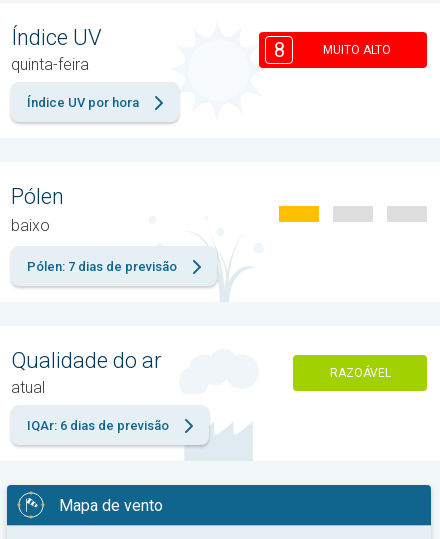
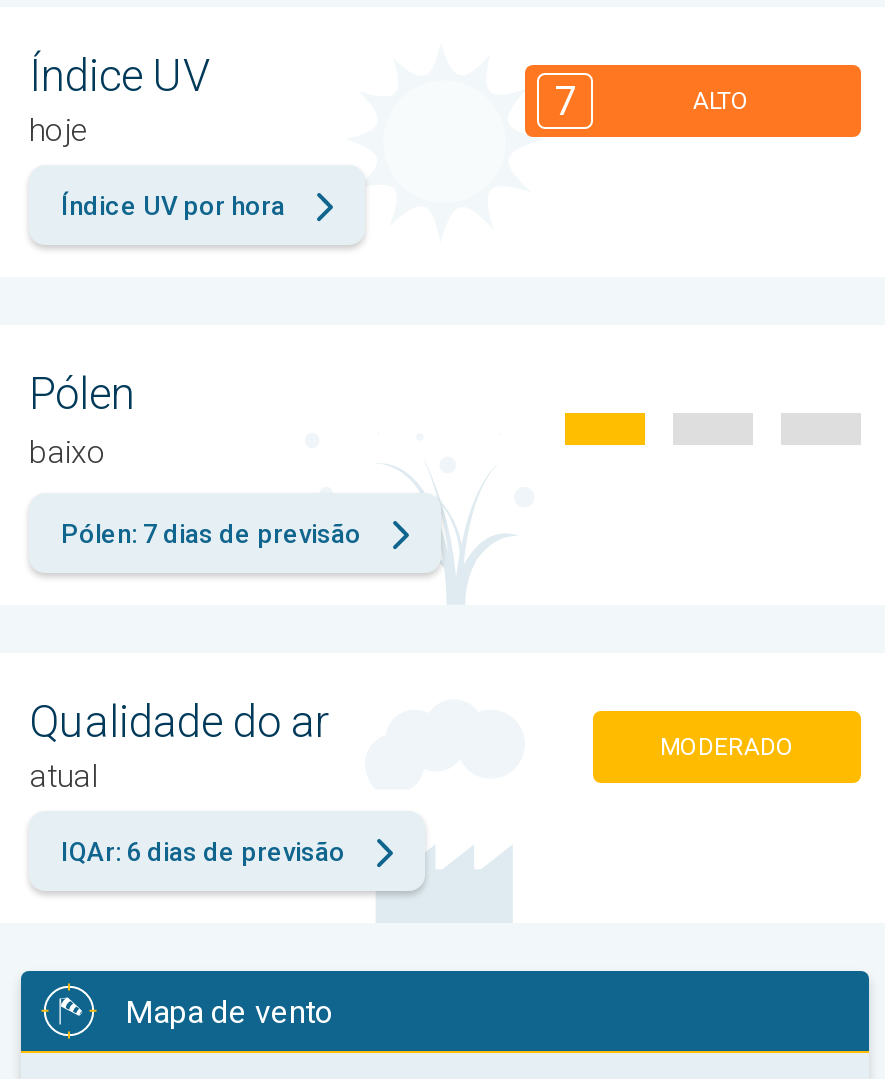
[273,38,391,62] 8 | MUITO ALTO -> [554,76,749,124] 7 | ALTO
[11,55,89,74] quinta-feira -> [29,111,89,149] hoje
[329,366,390,380] RAZOÁVEL -> [660,732,794,760] MODERADO

